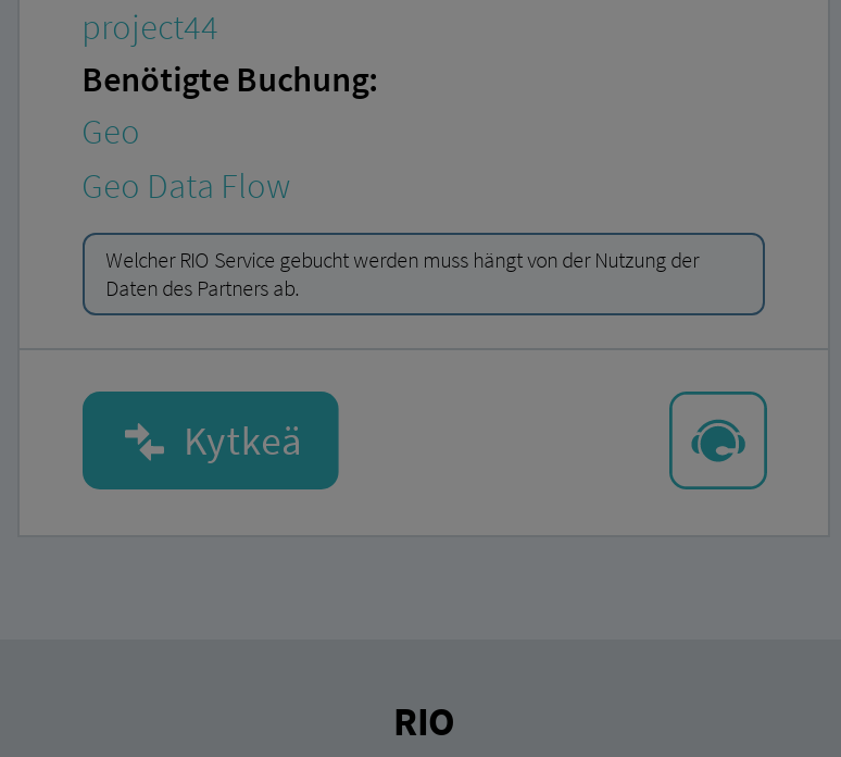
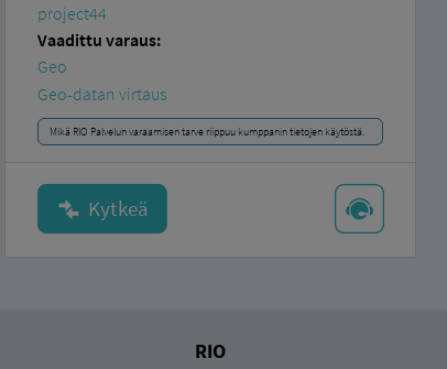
[82,57,377,100] Benötigte Buchung: -> [37,29,160,51] Vaadittu varaus:
[82,164,290,208] Geo Data Flow -> [37,83,166,105] Geo-datan virtaus
[106,247,699,303] Welcher RIO Service gebucht werden muss hängt von der Nutzung der | Daten des Partners ab. -> [49,125,364,139] Mikä RIO Palvelun varaamisen tarve riippuu kumppanin tietojen käytöstä.

